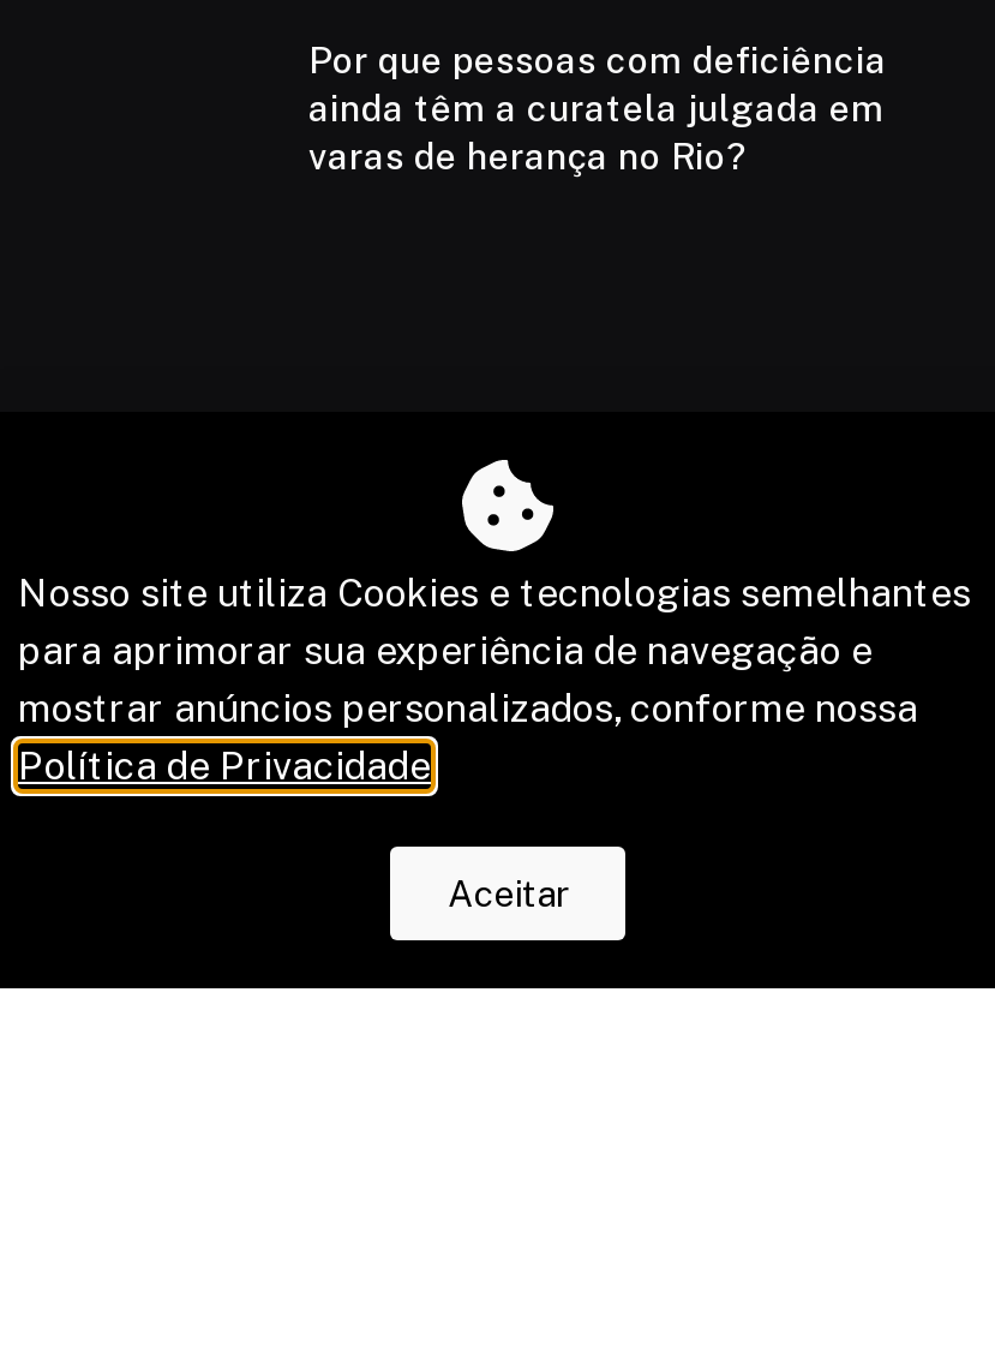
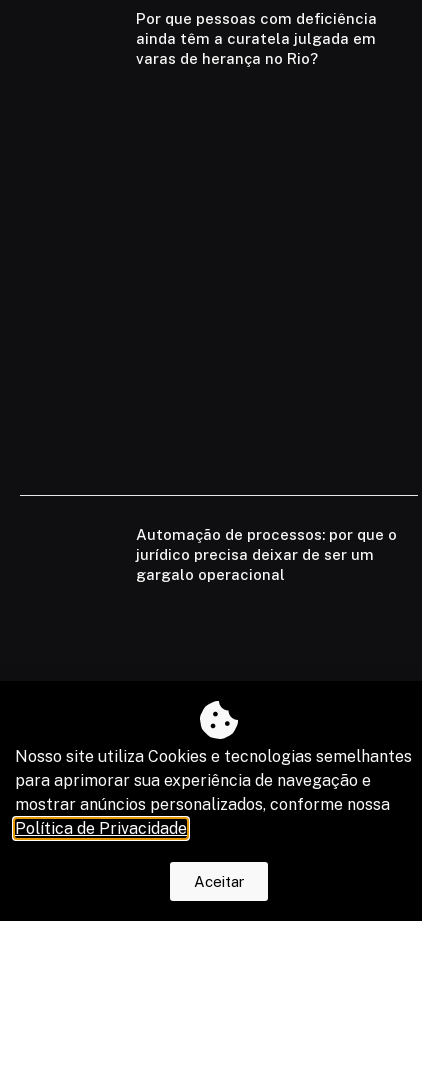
none -> [136,526,397,583] Automação de processos: por que o | jurídico precisa deixar de ser um | gargalo operacional

